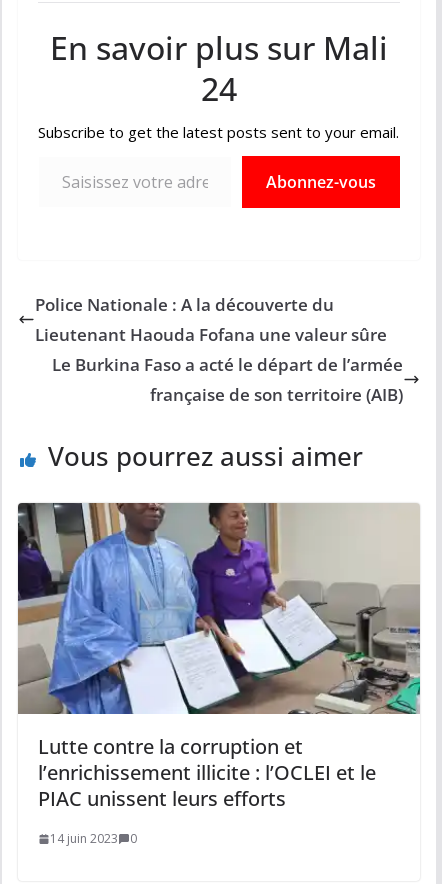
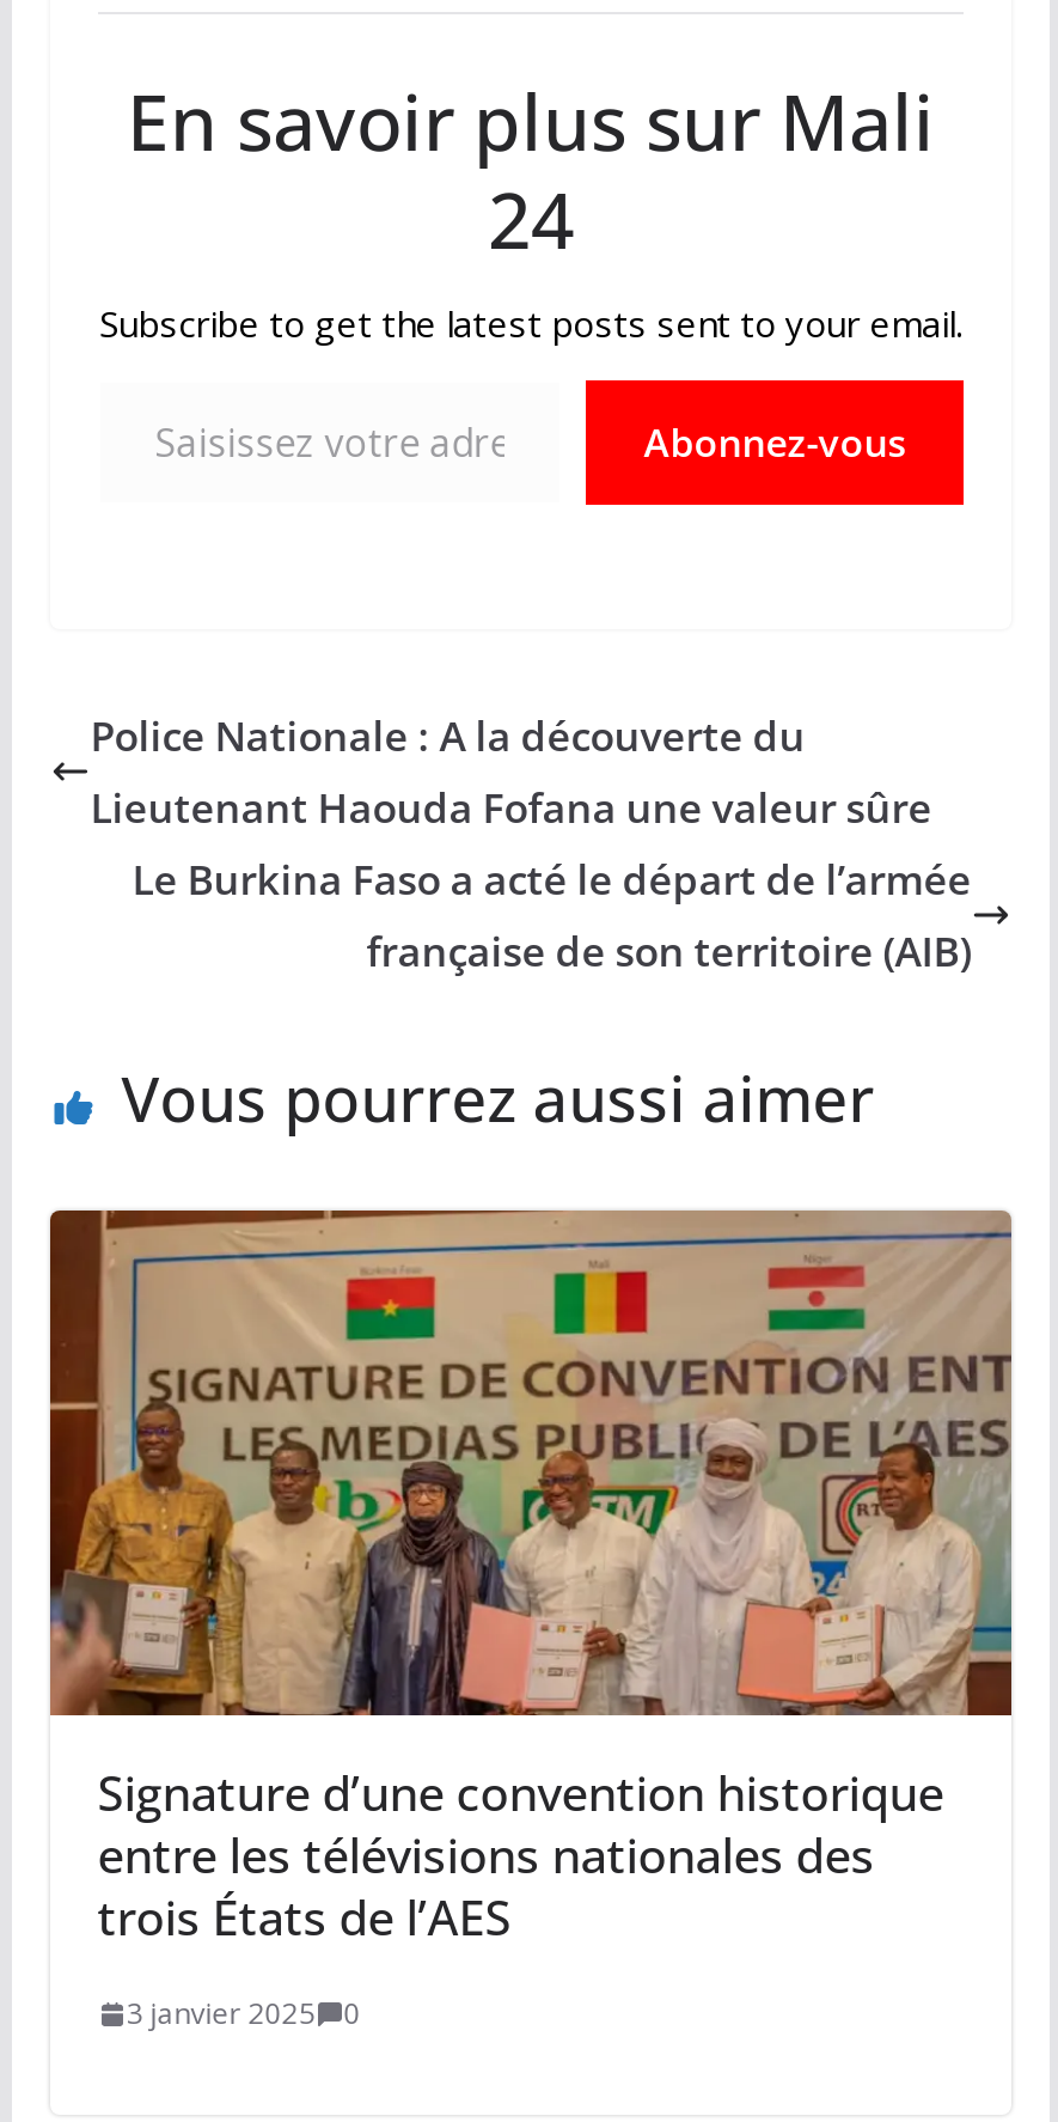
[17,502,421,812] [image] | Lutte contre la corruption et | l’enrichissement illicite : l’OCLEI et le | PIAC unissent leurs efforts -> [48,1208,1014,1950] [image] | Signature d’une convention historique | entre les télévisions nationales des | trois États de l’AES
[50,830,137,847] 14 juin 2023 0 -> [126,1993,360,2034] 3 janvier 2025 0

